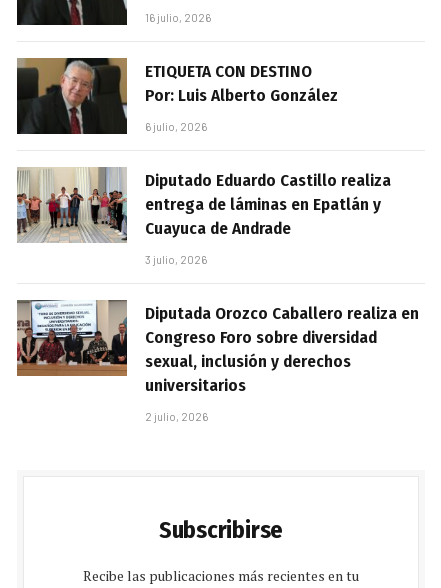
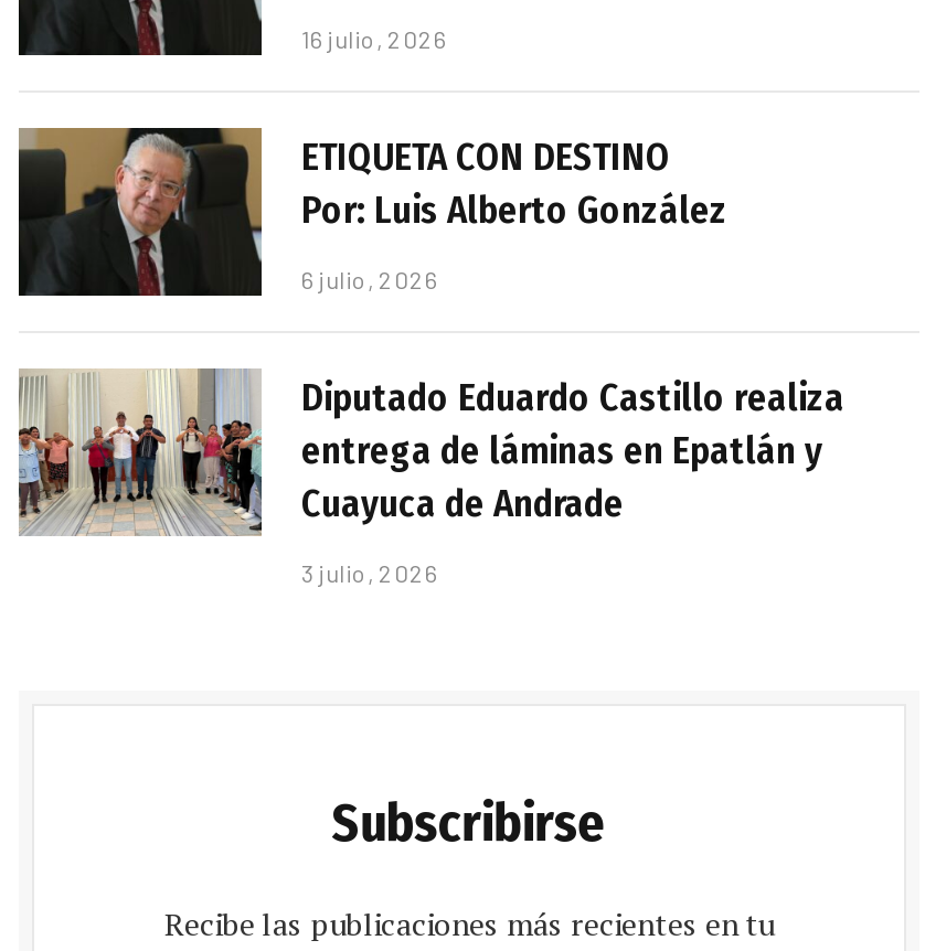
[16,299,419,423] [image] | Diputada Orozco Caballero realiza en | Congreso Foro sobre diversidad | sexual, inclusión y derechos | universitarios | 2 julio, 2026 -> none

